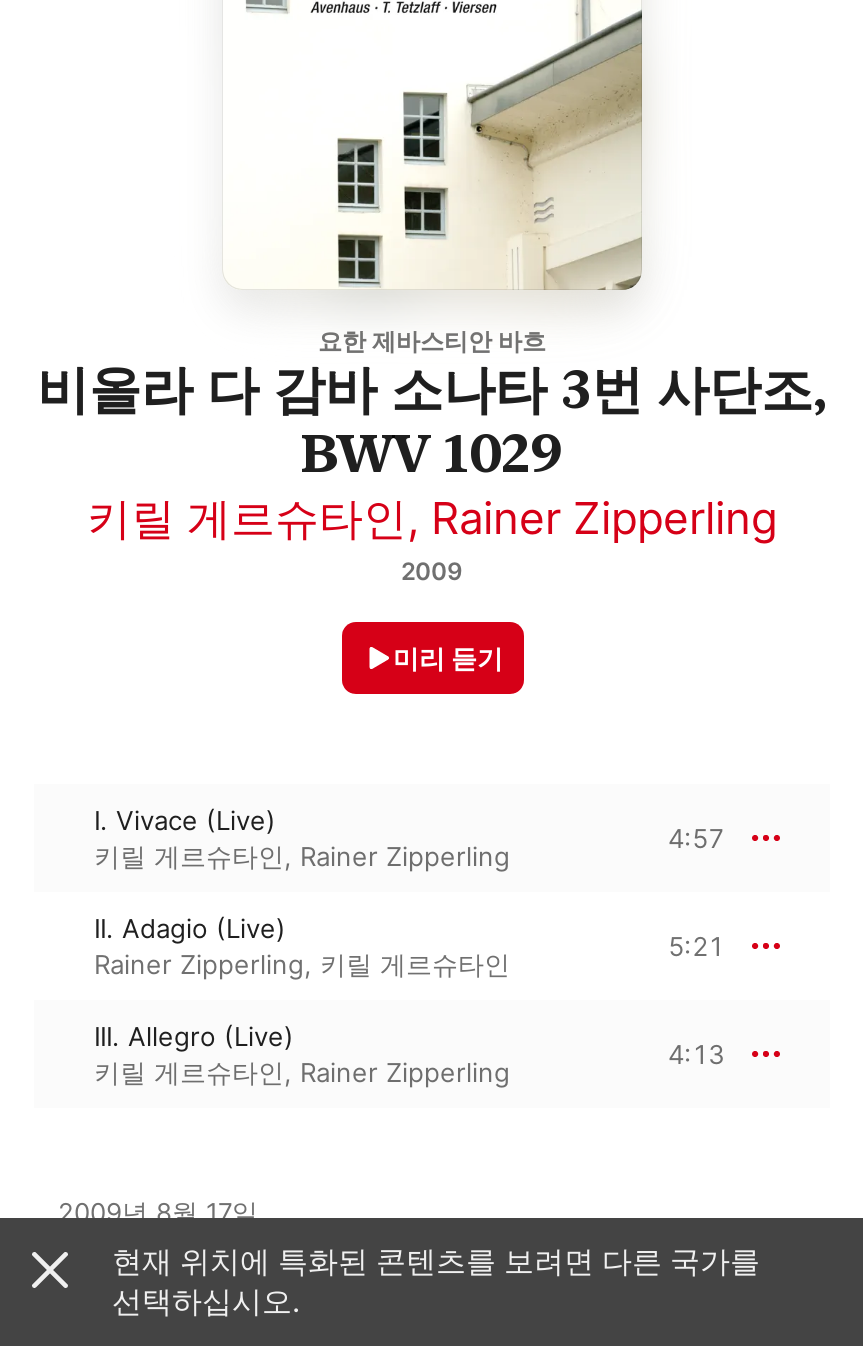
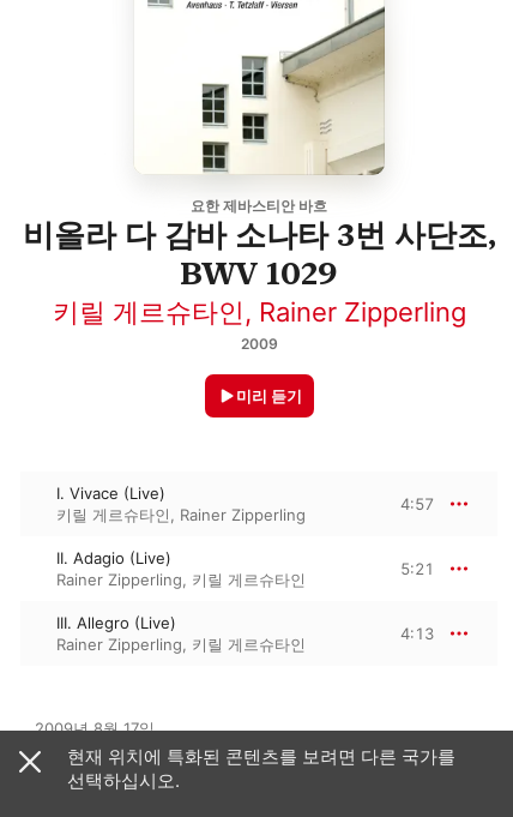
[94,1056,510,1088] 키릴 게르슈타인, Rainer Zipperling -> [56,634,306,653] Rainer Zipperling, 키릴 게르슈타인

